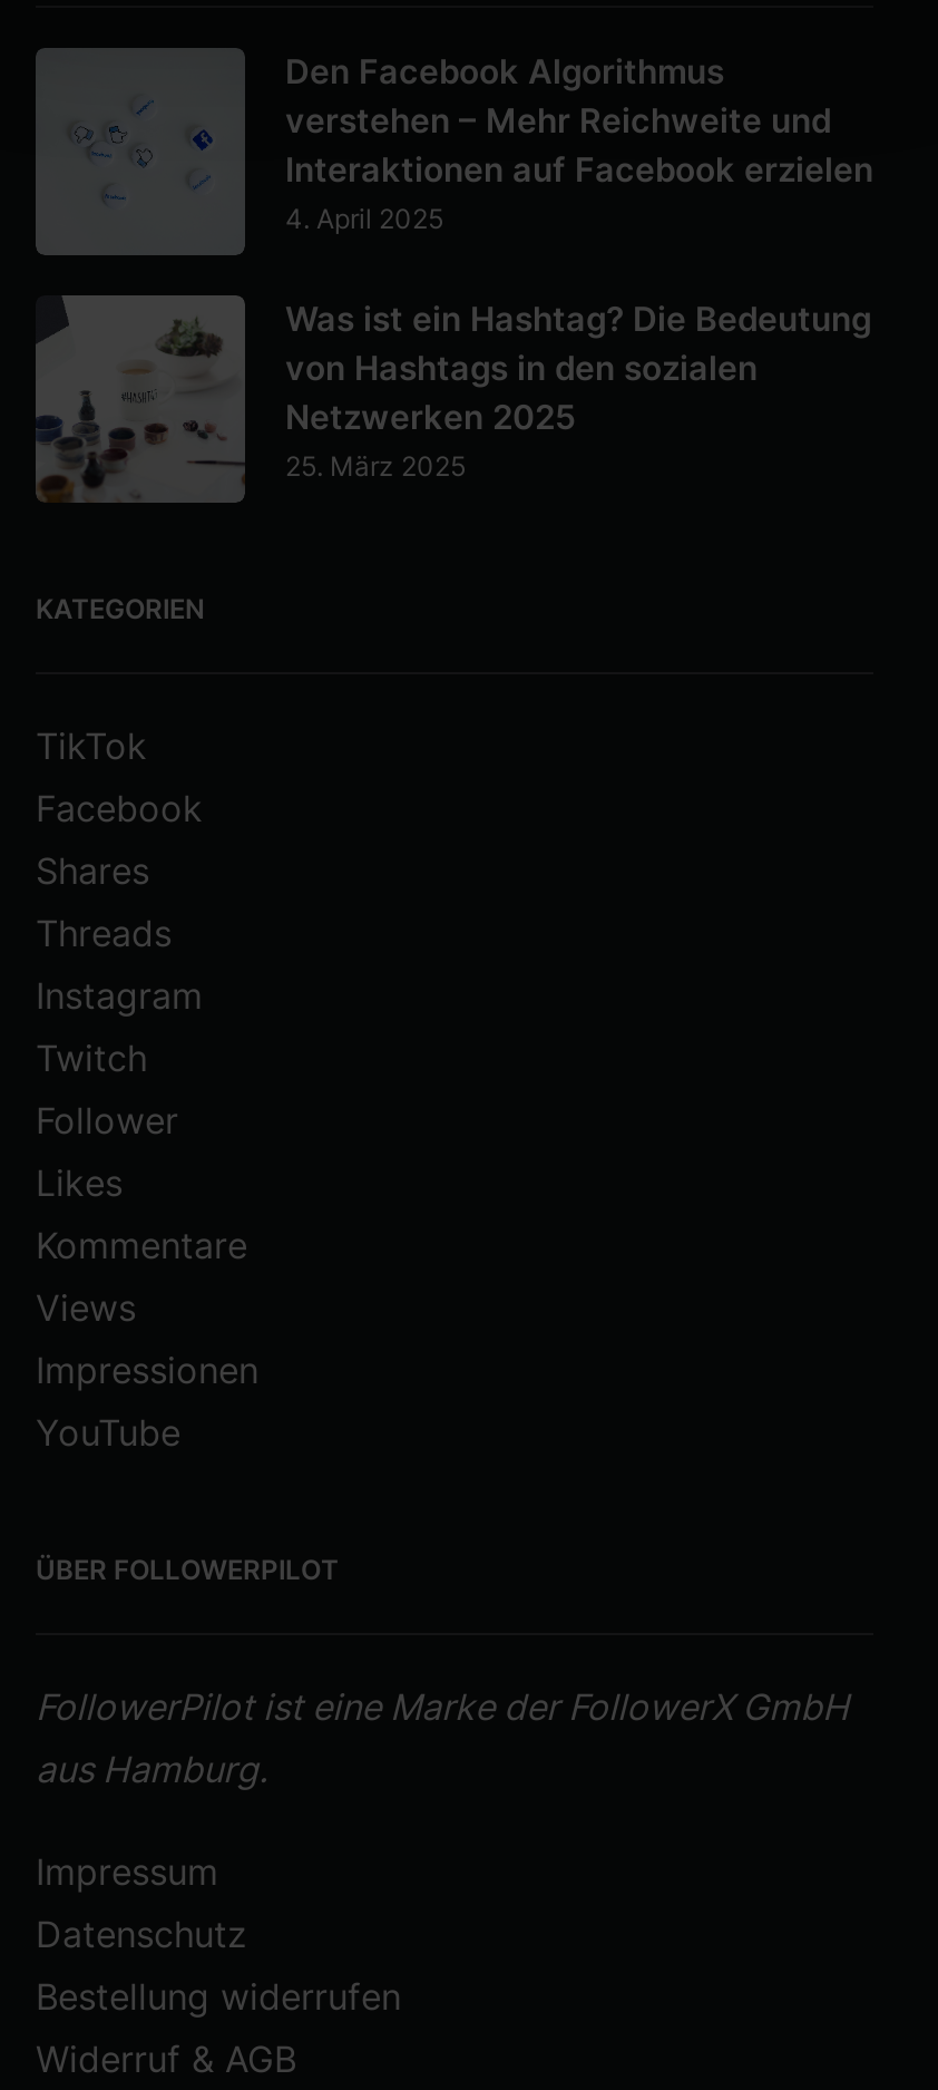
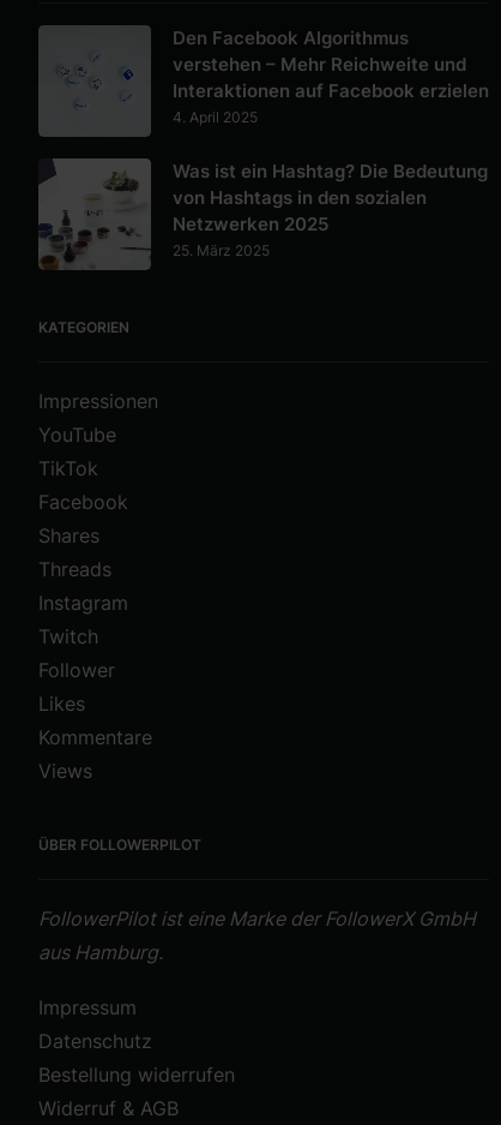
moved [36,723,247,1330] -> [38,456,152,783]: TikTok | Facebook | Shares | ... | Kommentare | Views
moved [36,1348,258,1455] -> [38,389,158,447]: Impressionen | YouTube

